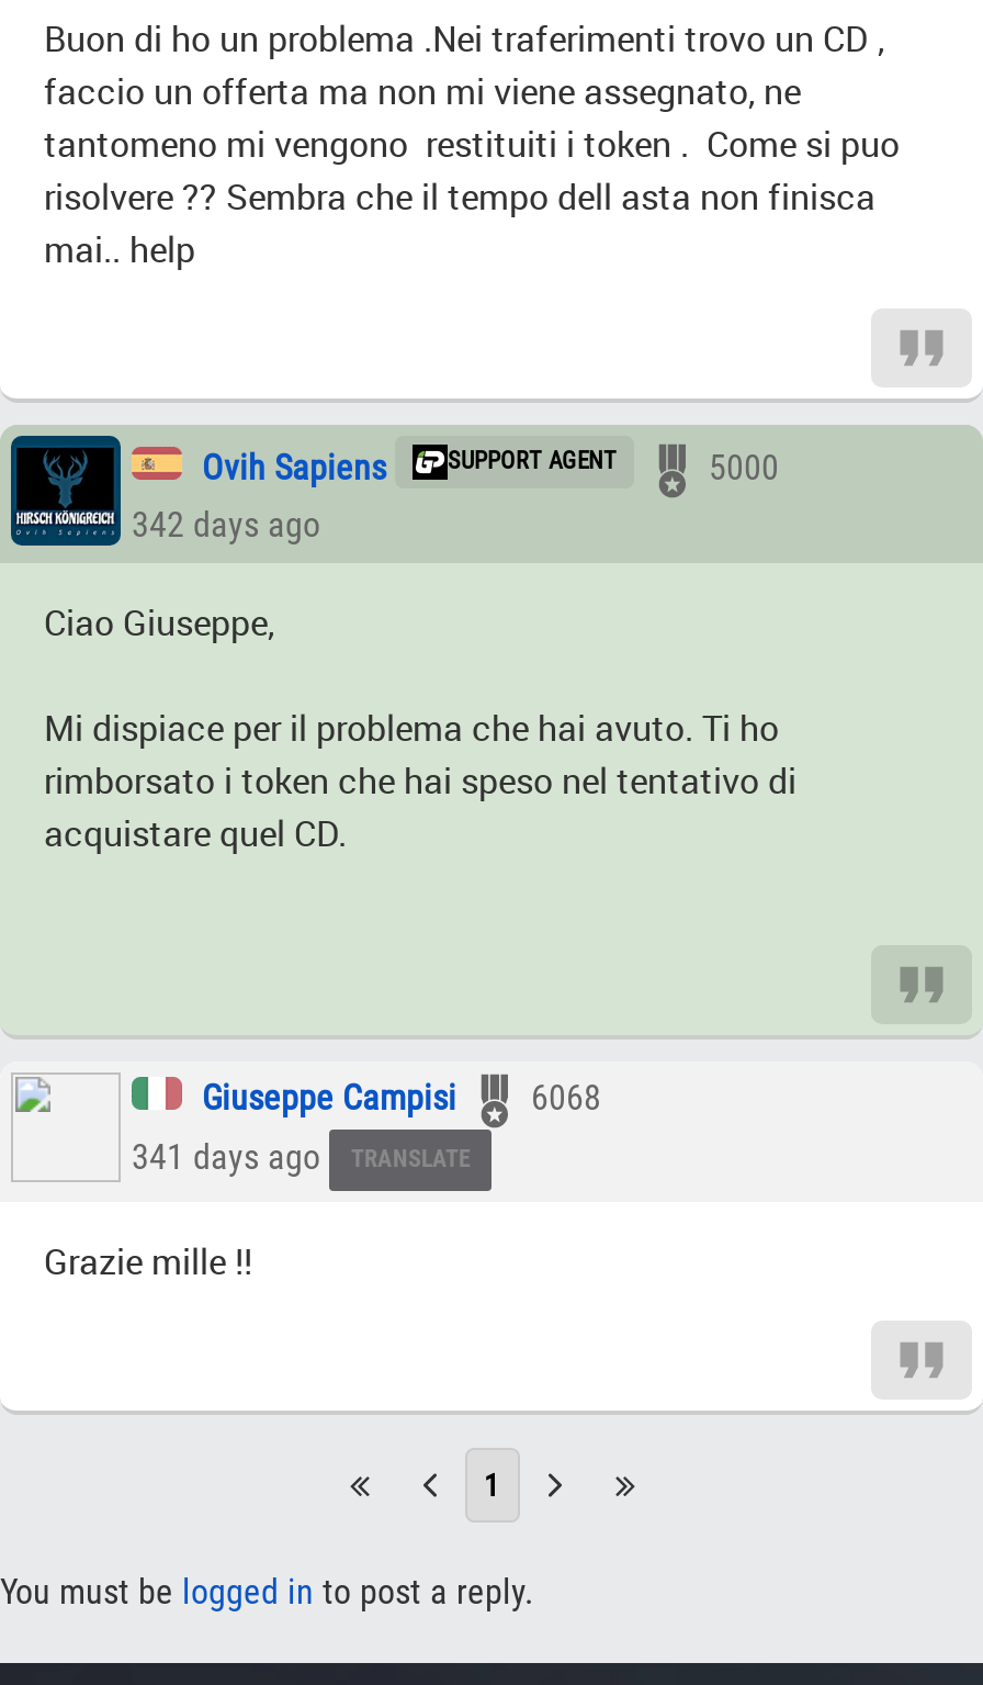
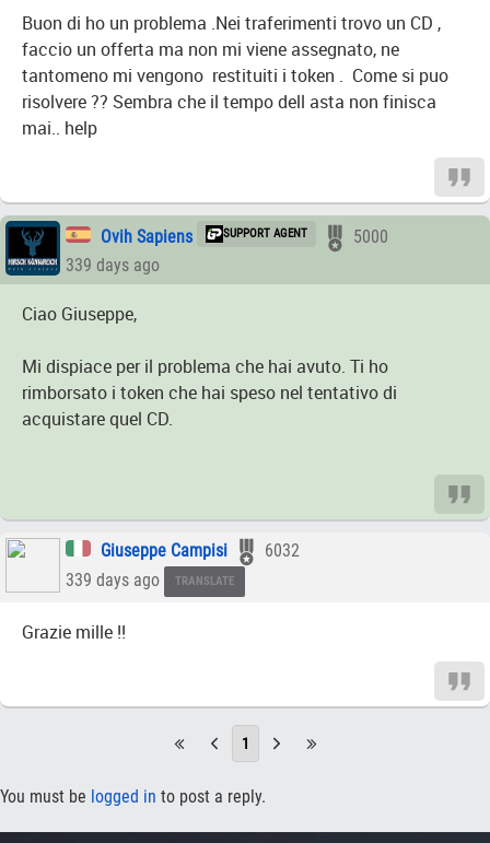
[132,503,320,545] 342 days ago -> [66,255,160,275] 339 days ago
[202,1077,601,1119] Giuseppe Campisi 6068 -> [101,540,300,561] Giuseppe Campisi 6032
[132,1136,329,1178] 341 days ago -> [66,570,164,590] 339 days ago

